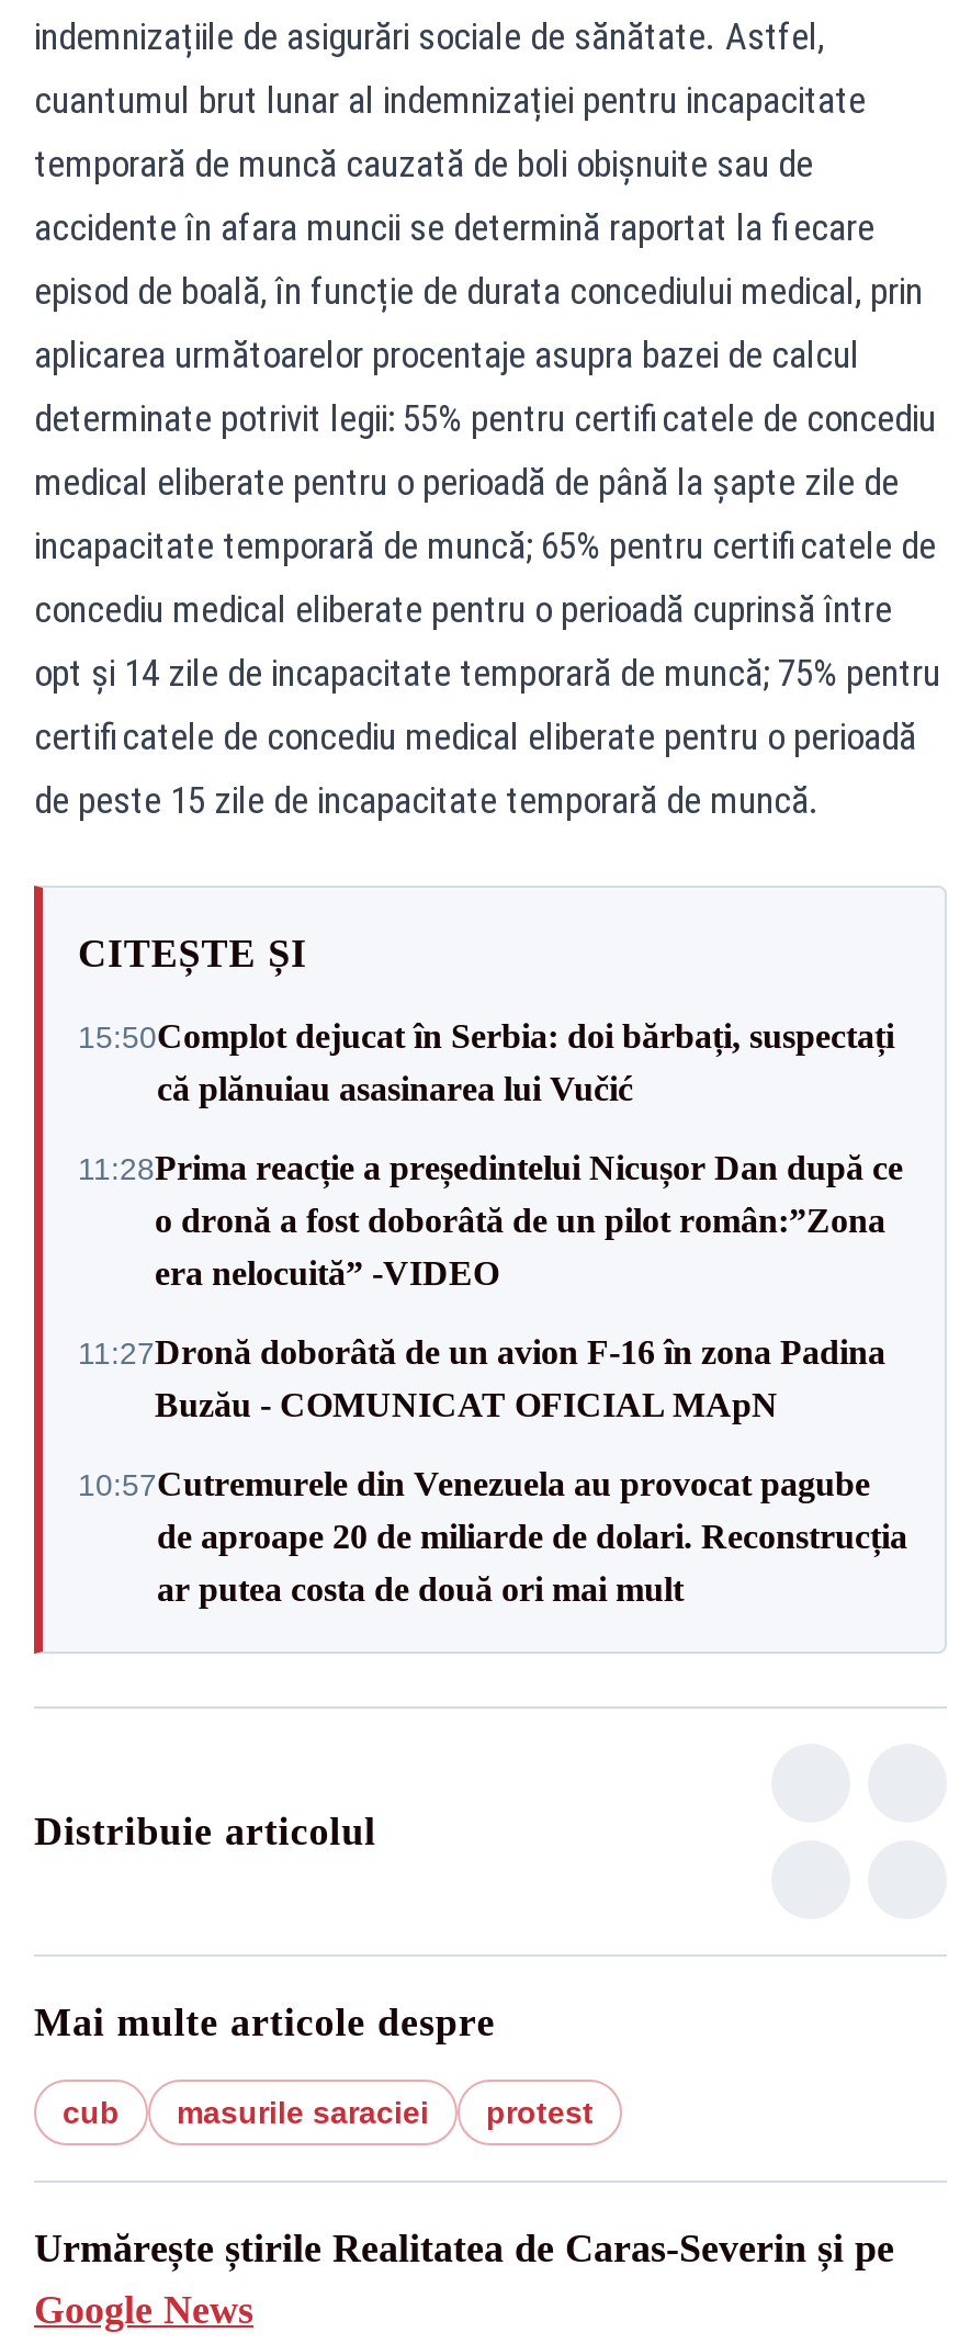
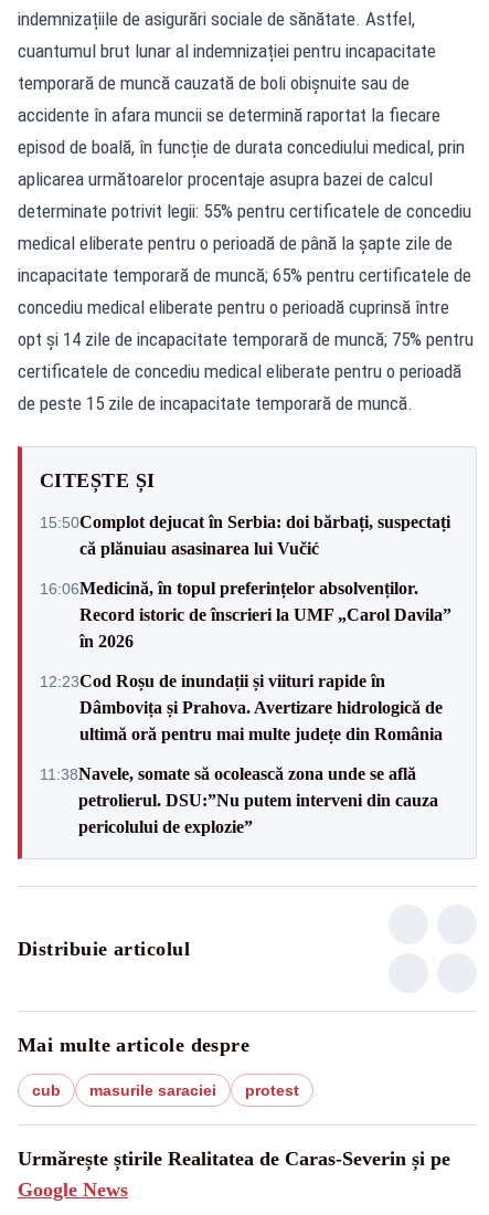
[78,1149,903,1292] 11:28Prima reacție a președintelui Nicușor Dan după ce | o dronă a fost doborâtă de un pilot român:”Zona | era nelocuită” -VIDEO -> [40,578,451,650] 16:06Medicină, în topul preferințelor absolvenților. | Record istoric de înscrieri la UMF „Carol Davila” | în 2026
[78,1333,885,1423] 11:27Dronă doborâtă de un avion F‑16 în zona Padina | Buzău - COMUNICAT OFICIAL MApN -> [40,671,443,743] 12:23Cod Roșu de inundații și viituri rapide în | Dâmbovița și Prahova. Avertizare hidrologică de | ultimă oră pentru mai multe județe din România
[78,1465,907,1608] 10:57Cutremurele din Venezuela au provocat pagube | de aproape 20 de miliarde de dolari. Reconstrucția | ar putea costa de două ori mai mult -> [40,764,438,836] 11:38Navele, somate să ocolească zona unde se află | petrolierul. DSU:”Nu putem interveni din cauza | pericolului de explozie”

